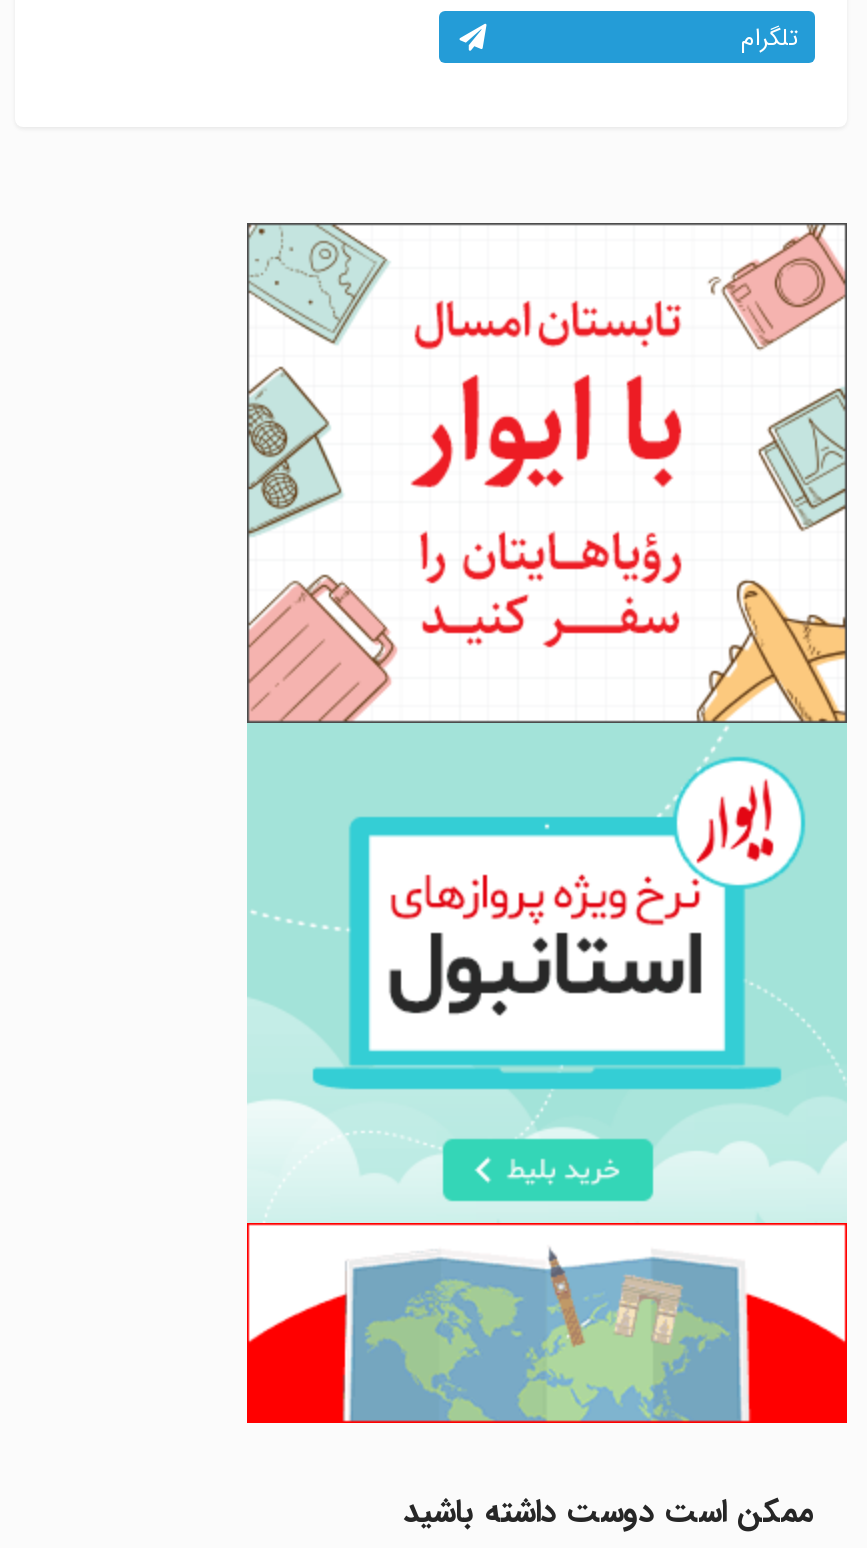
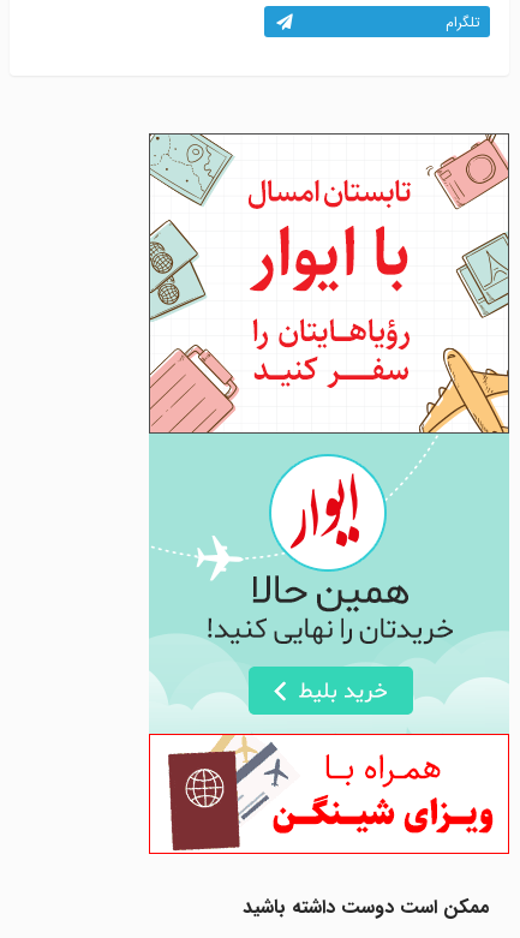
[249,755,841,1203] [image] -> [149,453,506,721] [image]
[247,1225,847,1423] [image] -> [149,734,509,854] [image]

